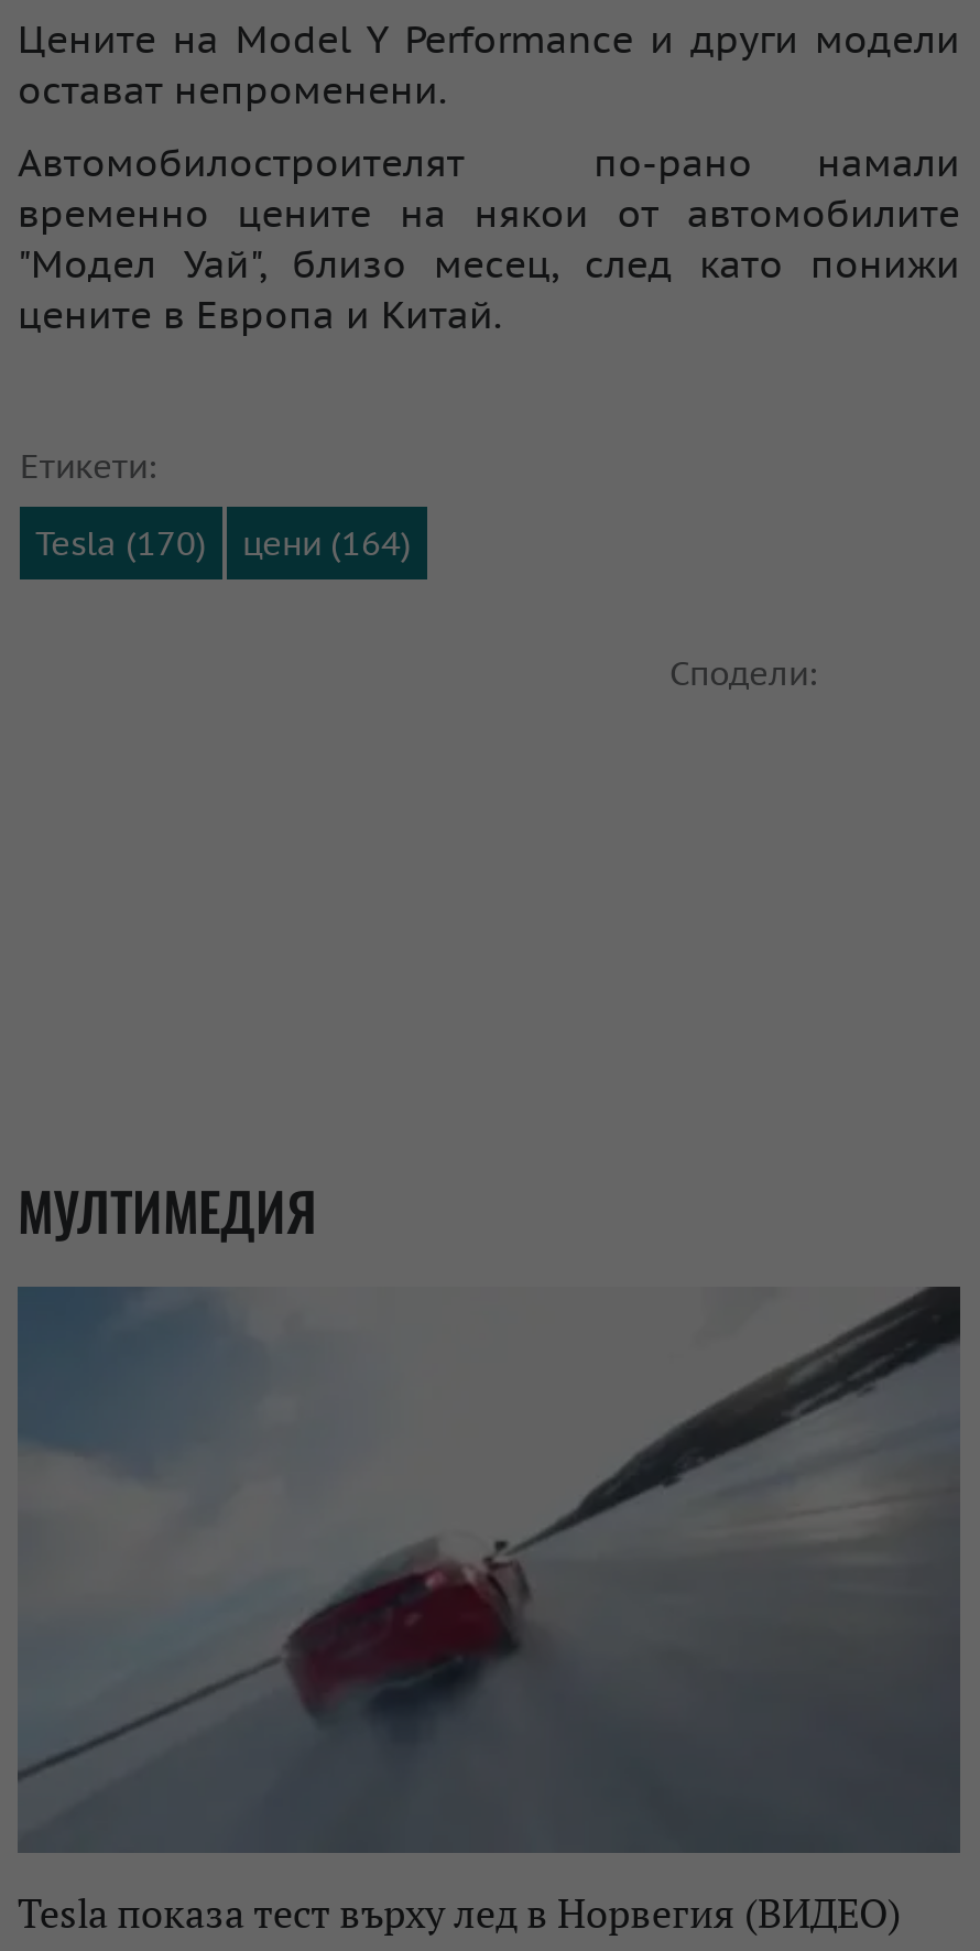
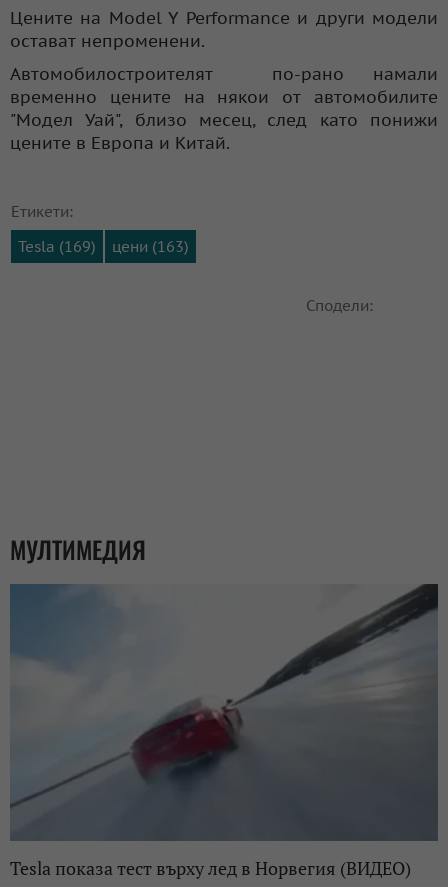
[35,522,207,564] Tesla (170) -> [18,237,96,256] Tesla (169)
[242,522,412,564] цени (164) -> [112,237,189,256] цени (163)

